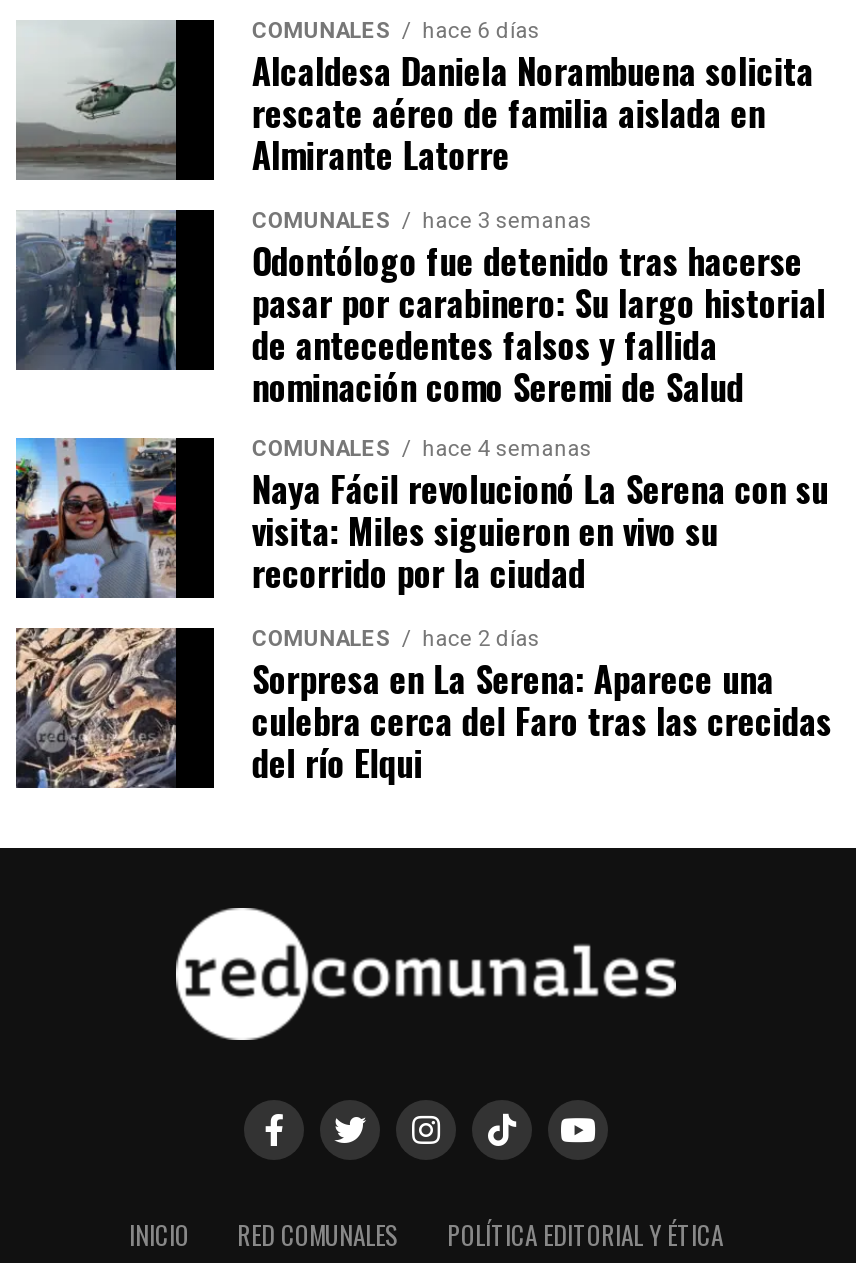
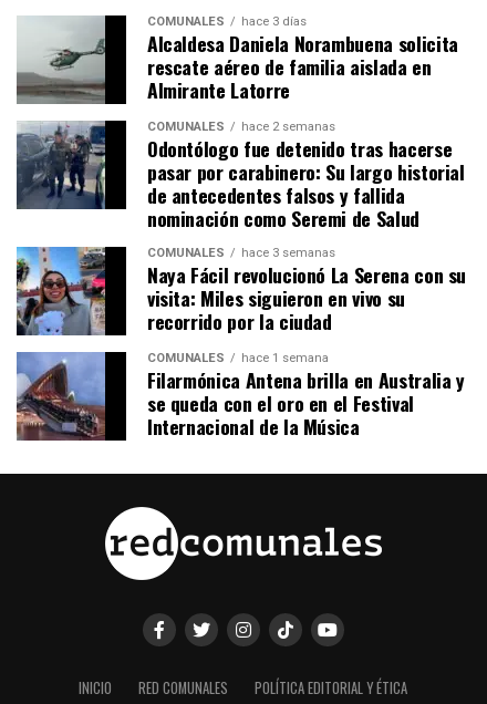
[252,18,540,44] COMUNALES hace 6 días -> [147,15,306,29] COMUNALES hace 3 días
[252,208,592,234] COMUNALES hace 3 semanas -> [147,120,335,134] COMUNALES hace 2 semanas
[252,436,592,462] COMUNALES hace 4 semanas -> [147,246,335,260] COMUNALES hace 3 semanas
[14,626,832,790] [image] | hace 2 días | Sorpresa en La Serena: Aparece una | culebra cerca del Faro tras las crecidas | del río Elqui -> [15,351,465,442] [image] | hace 1 semana | Filarmónica Antena brilla en Australia y | se queda con el oro en el Festival | Internacional de la Música

